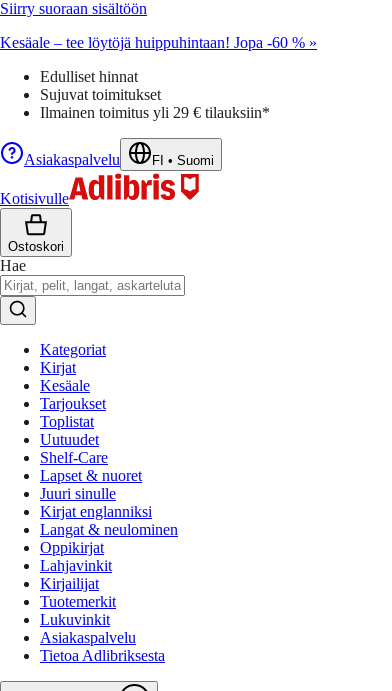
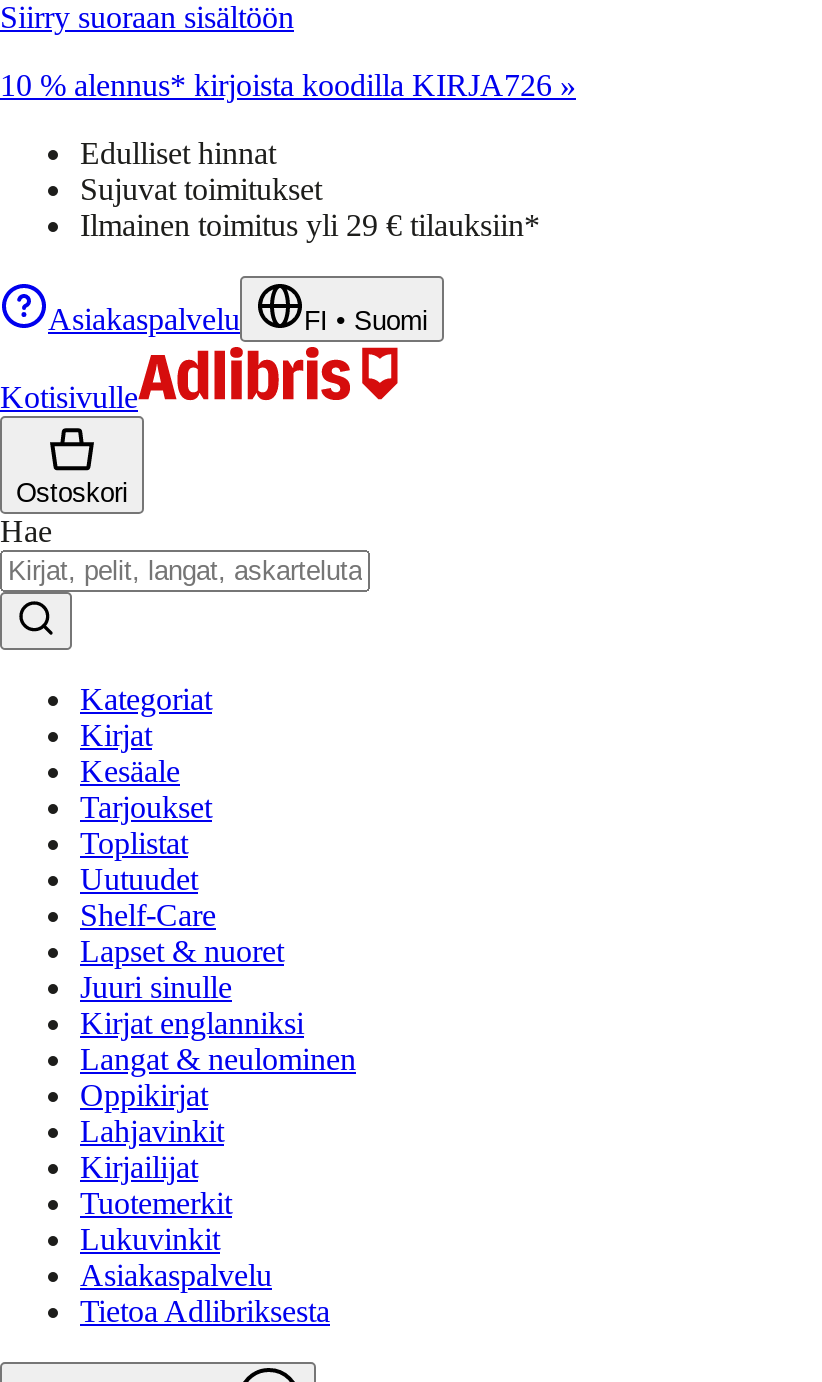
[0,34,317,51] Kesäale – tee löytöjä huippuhintaan! Jopa -60 % » -> [0,68,576,102] 10 % alennus* kirjoista koodilla KIRJA726 »

